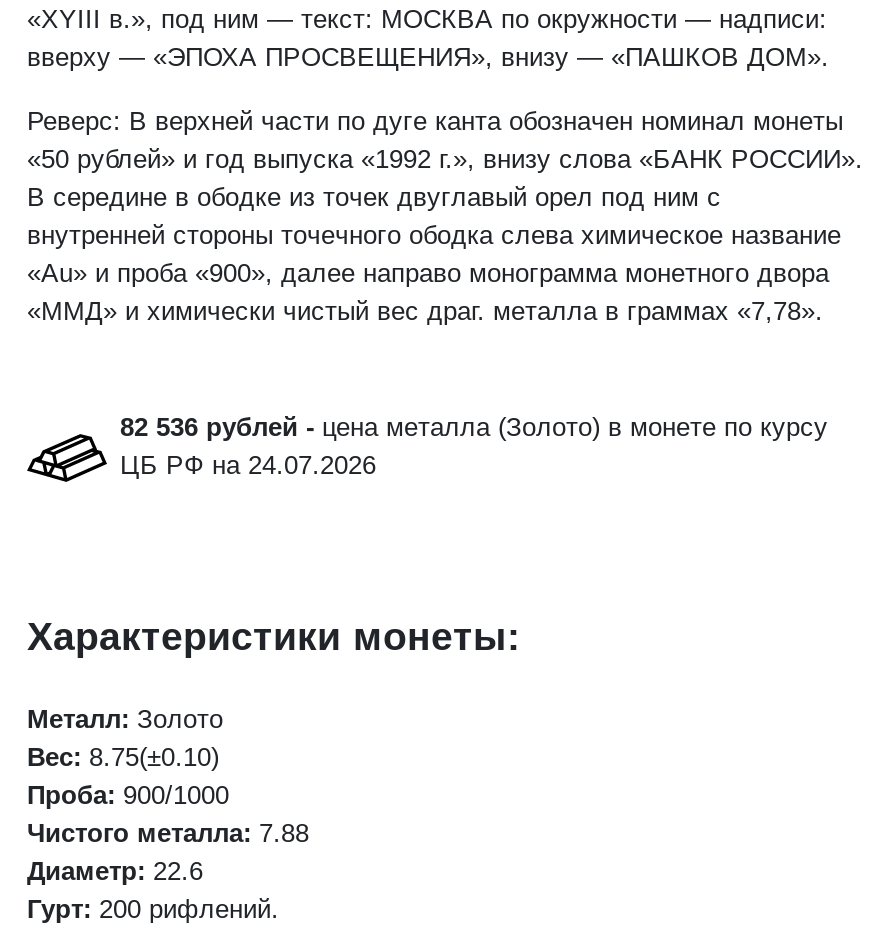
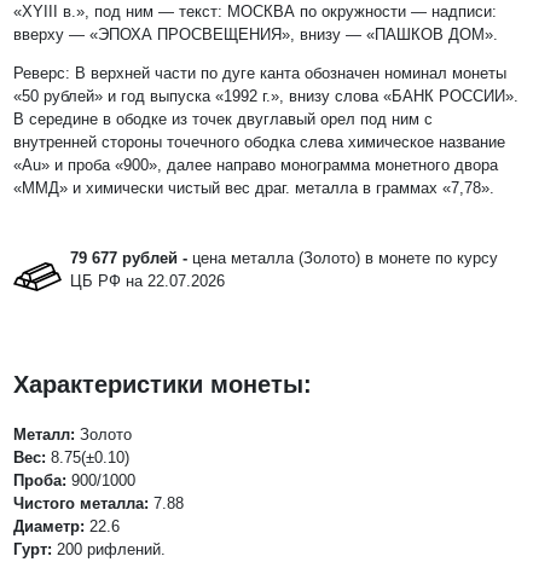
[120,412,828,442] 82 536 рублей - цена металла (Золото) в монете по курсу -> [69,249,497,267] 79 677 рублей - цена металла (Золото) в монете по курсу
[120,450,376,480] ЦБ РФ на 24.07.2026 -> [69,272,224,290] ЦБ РФ на 22.07.2026

